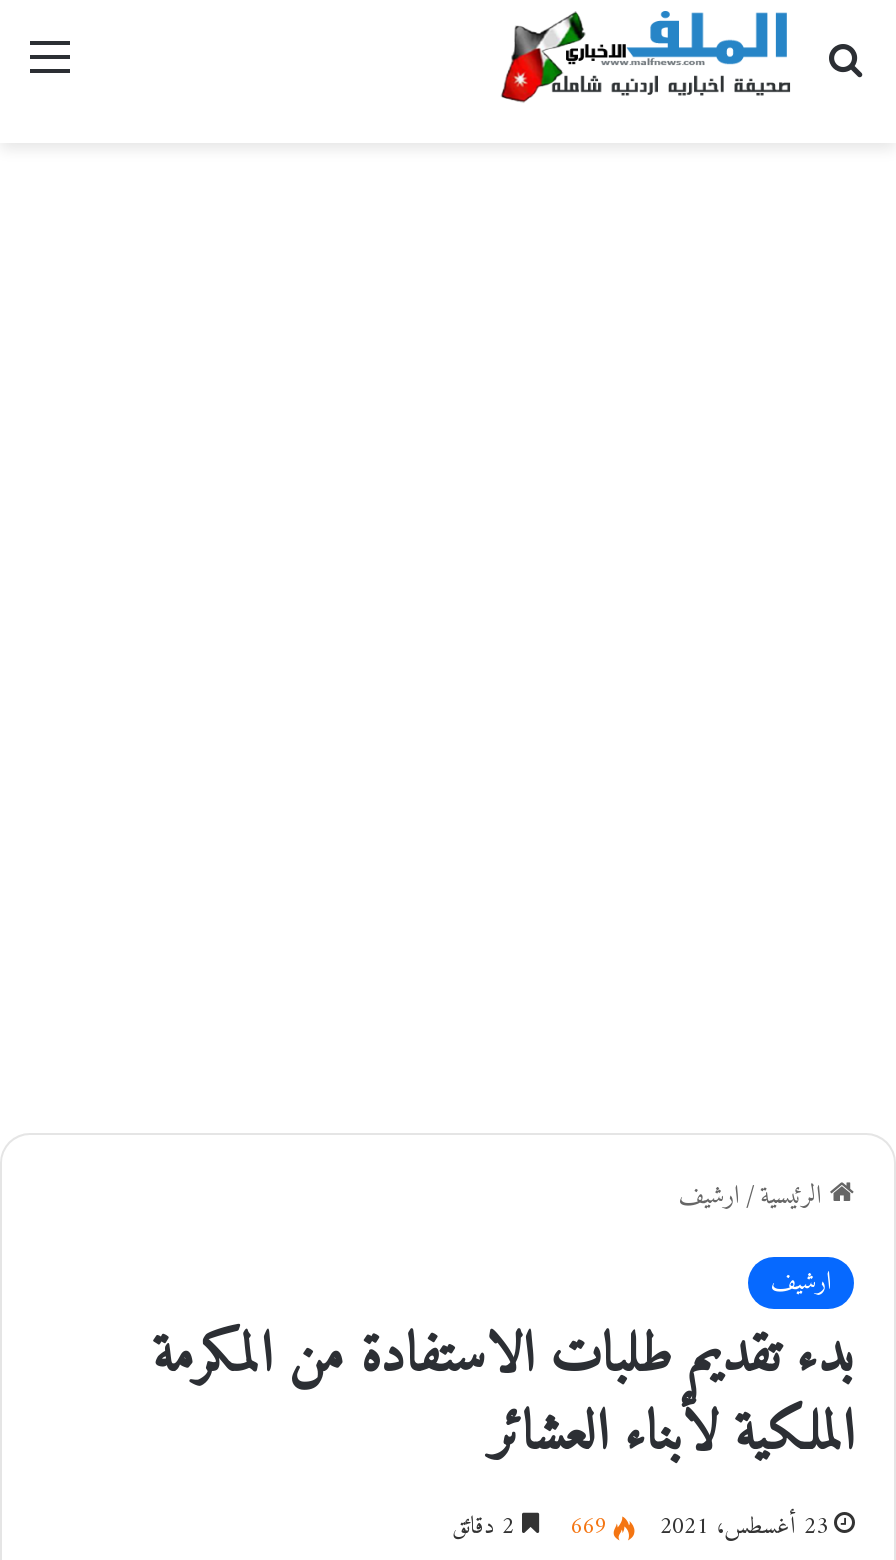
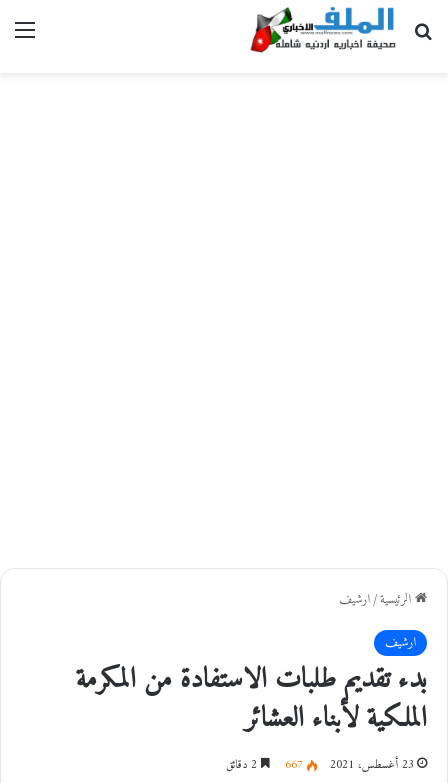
[570,1506,606,1548] 669 -> [285,755,303,776] 667

